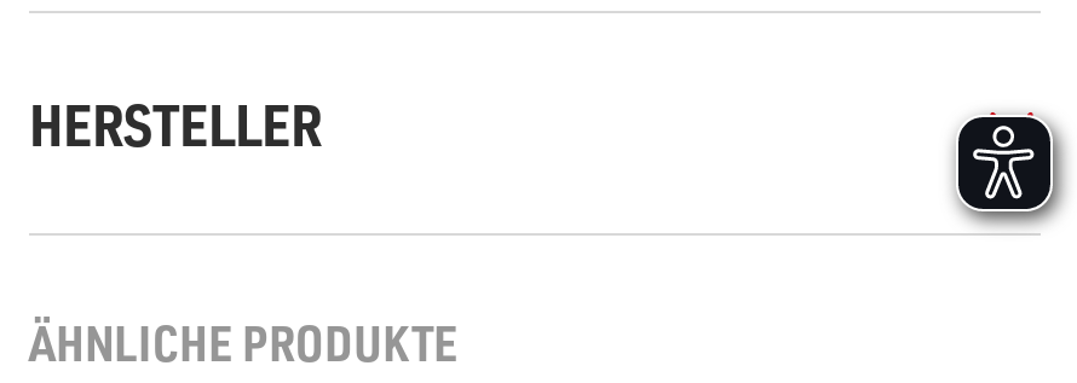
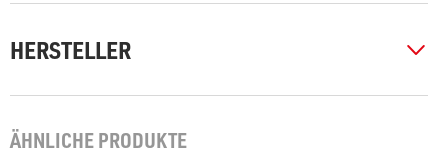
[951,112,1067,228] [image] -> none

